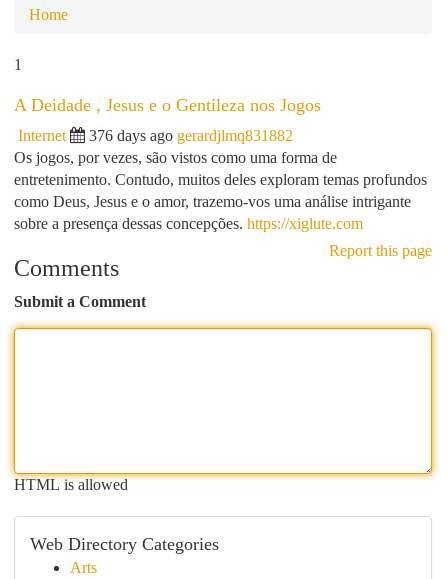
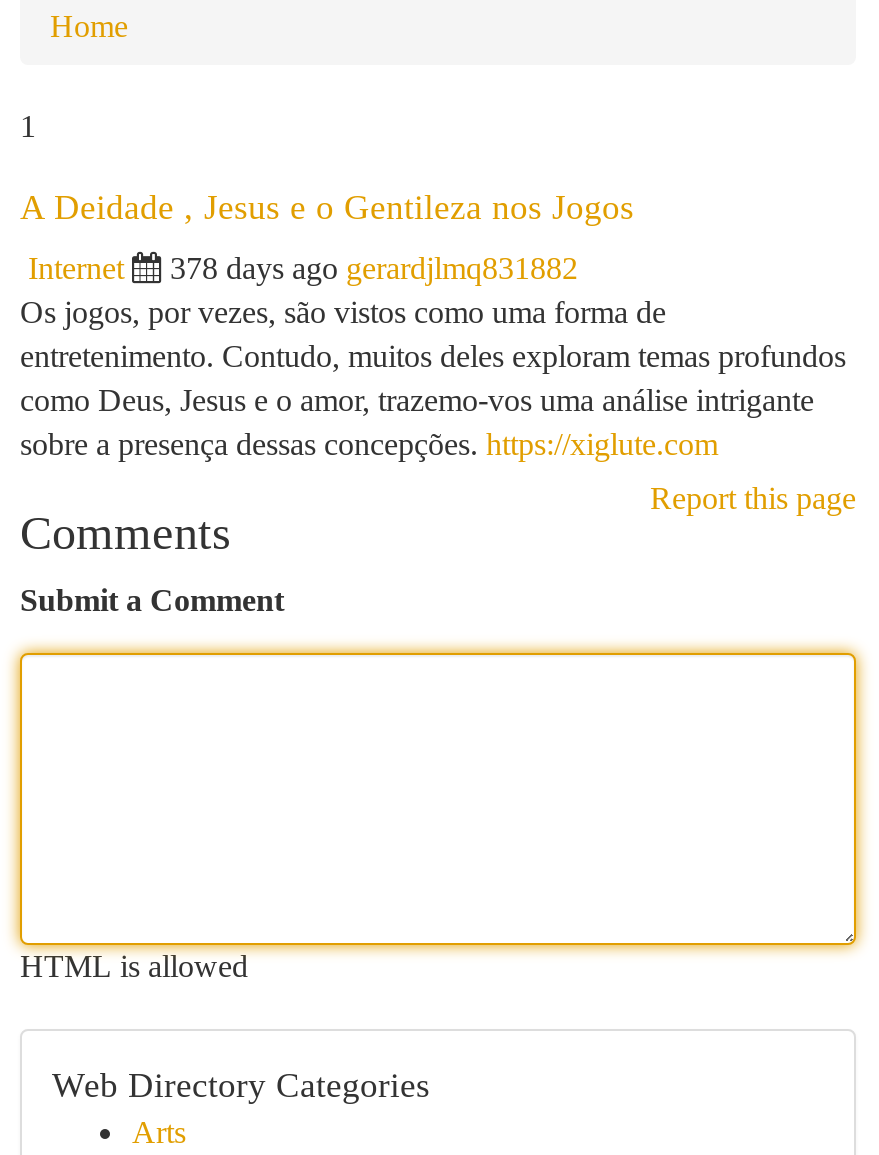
[89,127,293,144] 376 days ago gerardjlmq831882 -> [170,251,578,285] 378 days ago gerardjlmq831882

